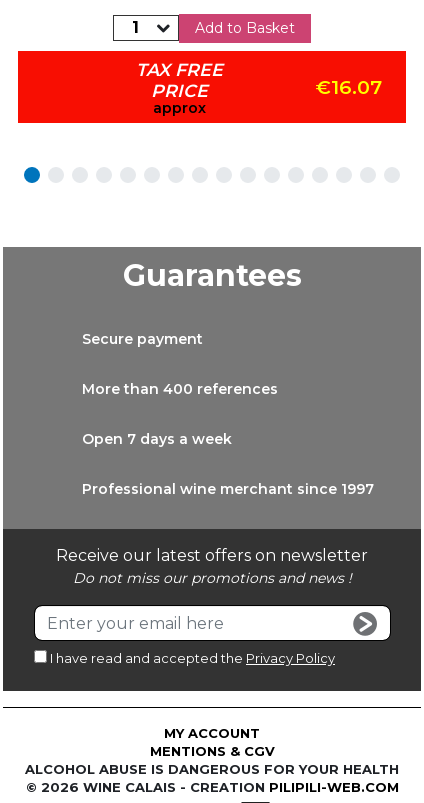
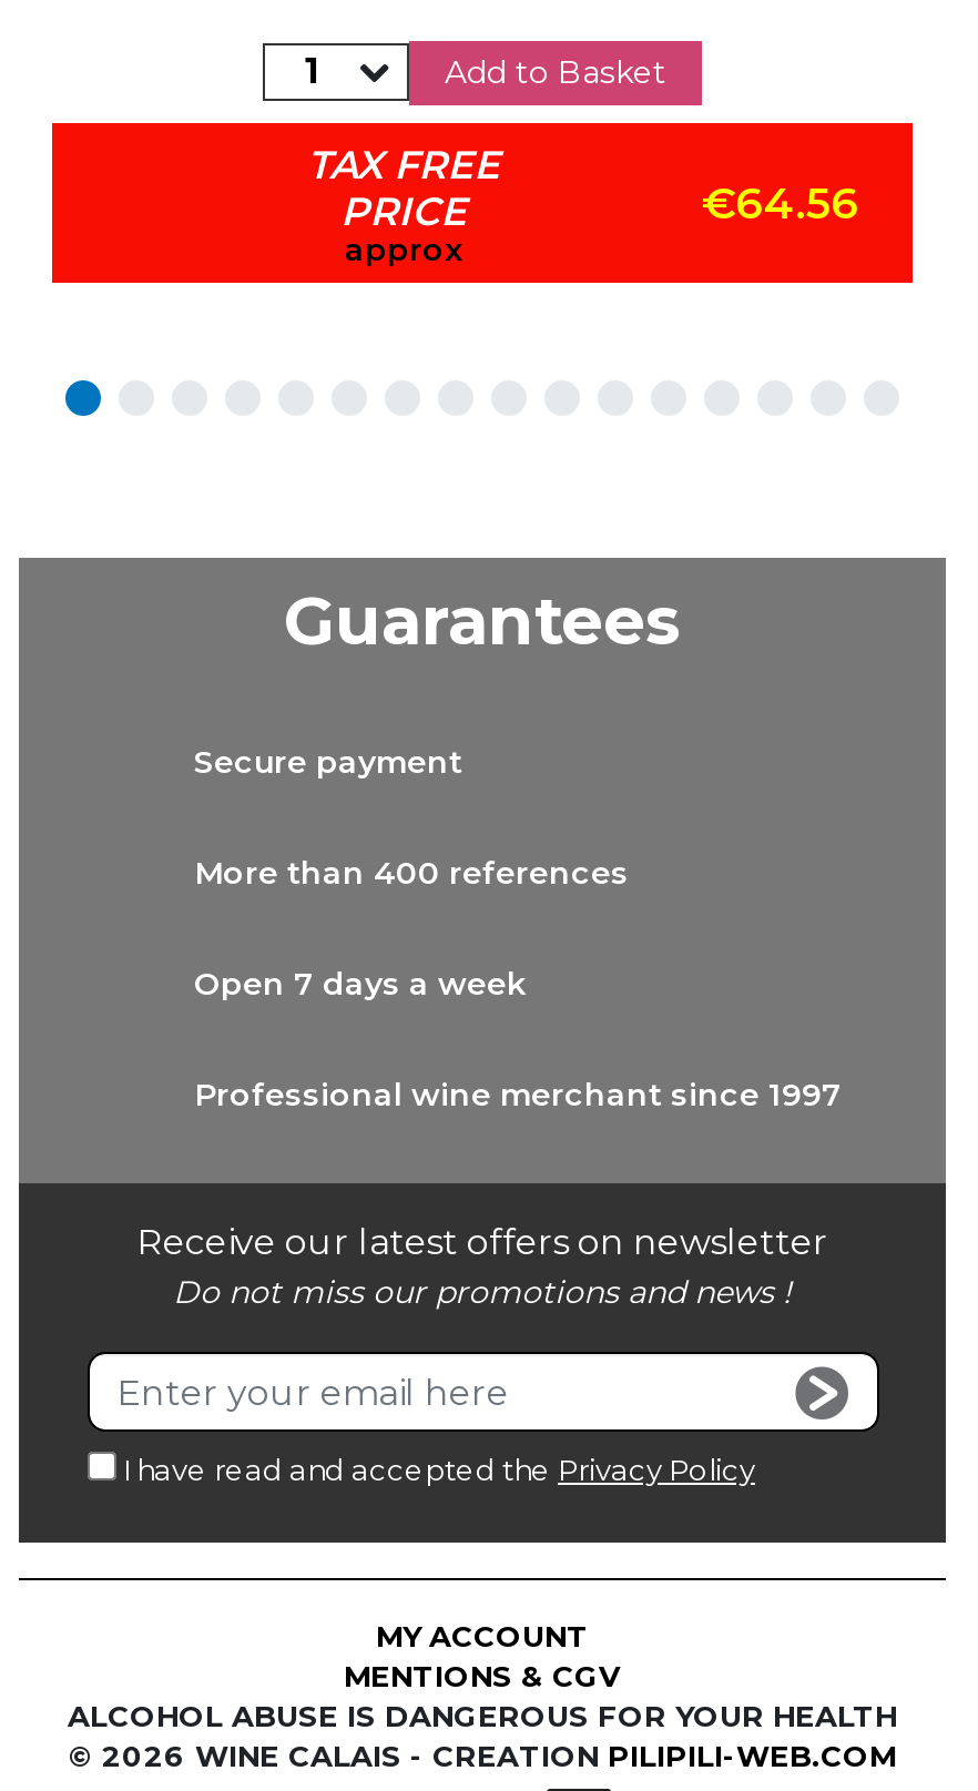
[316,75,382,99] €16.07 -> [702,176,859,230] €64.56

